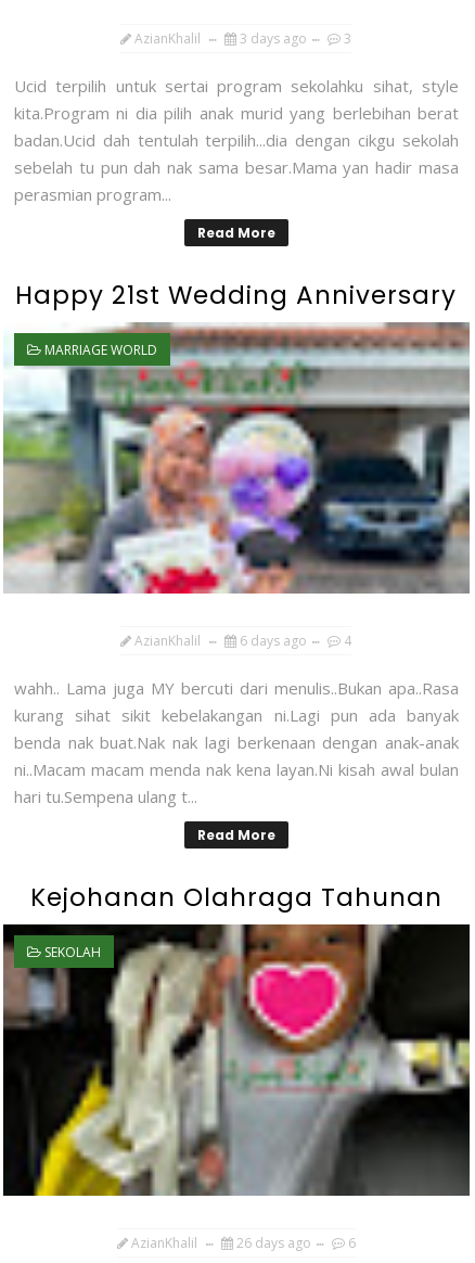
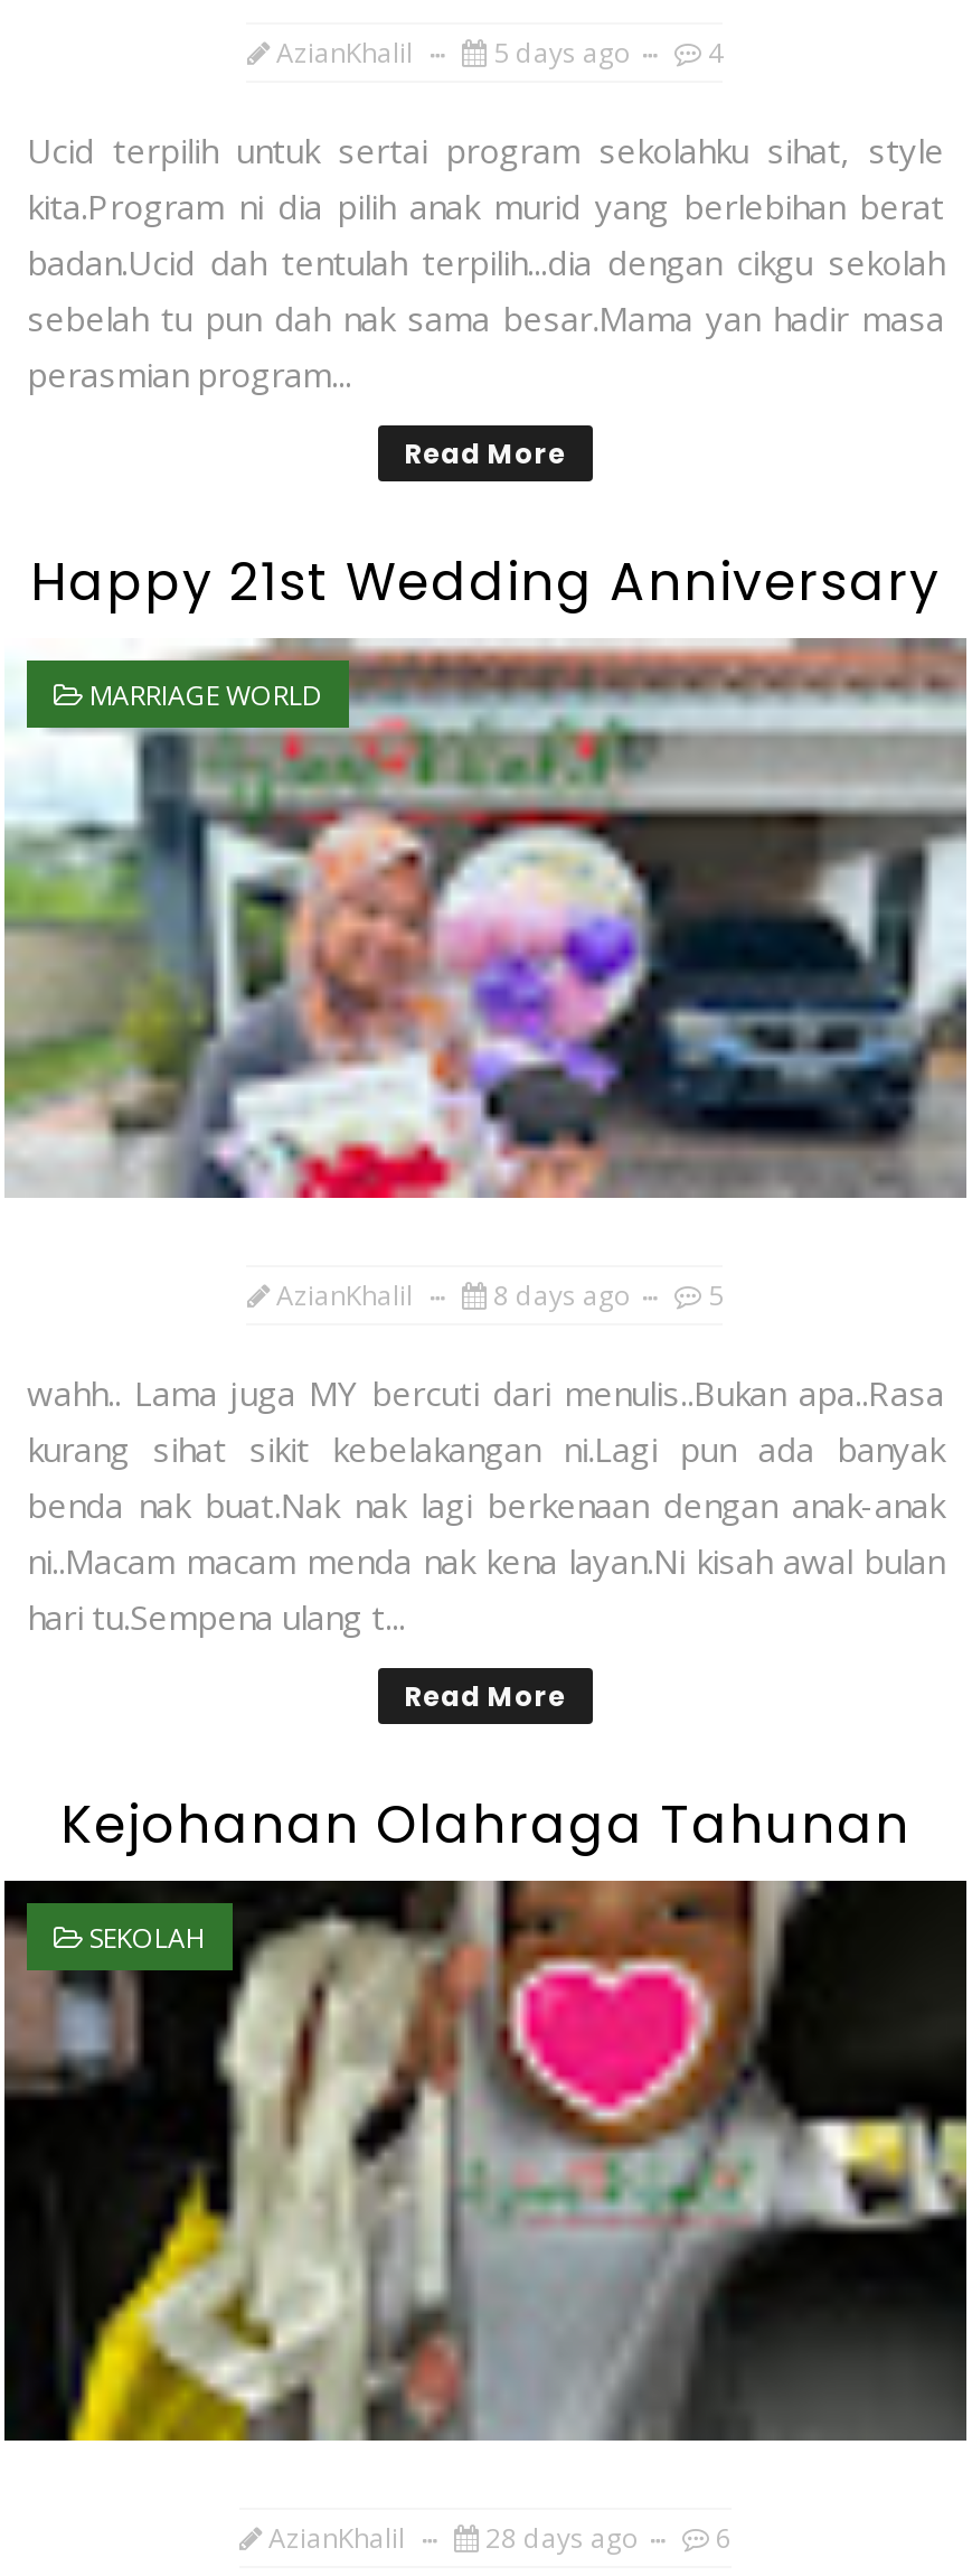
[240,29,307,48] 3 days ago -> [493,34,632,72] 5 days ago
[344,29,352,48] 3 -> [708,34,724,72] 4
[240,631,307,650] 6 days ago -> [493,1276,632,1314] 8 days ago
[344,631,352,650] 4 -> [708,1276,724,1314] 5
[236,1234,356,1252] 26 days ago 6 -> [485,2519,732,2557] 28 days ago 6

